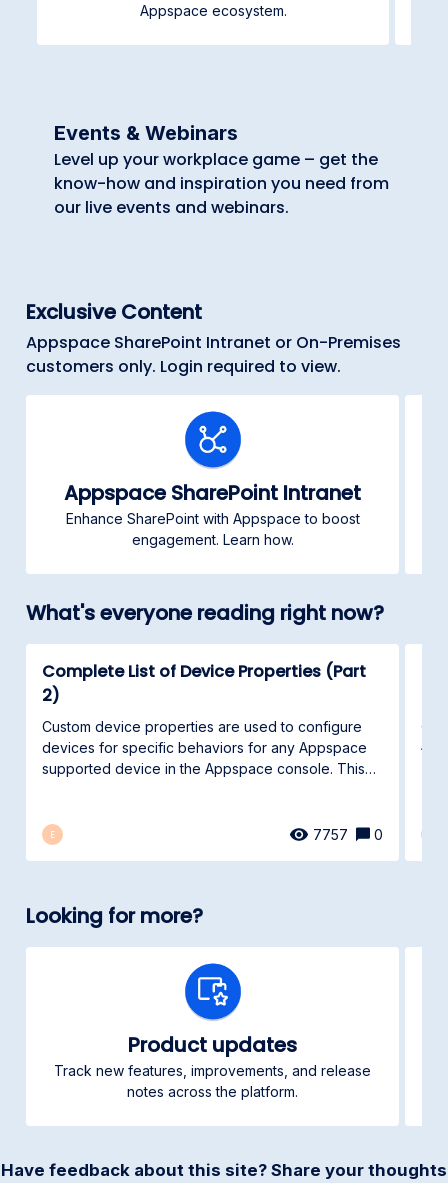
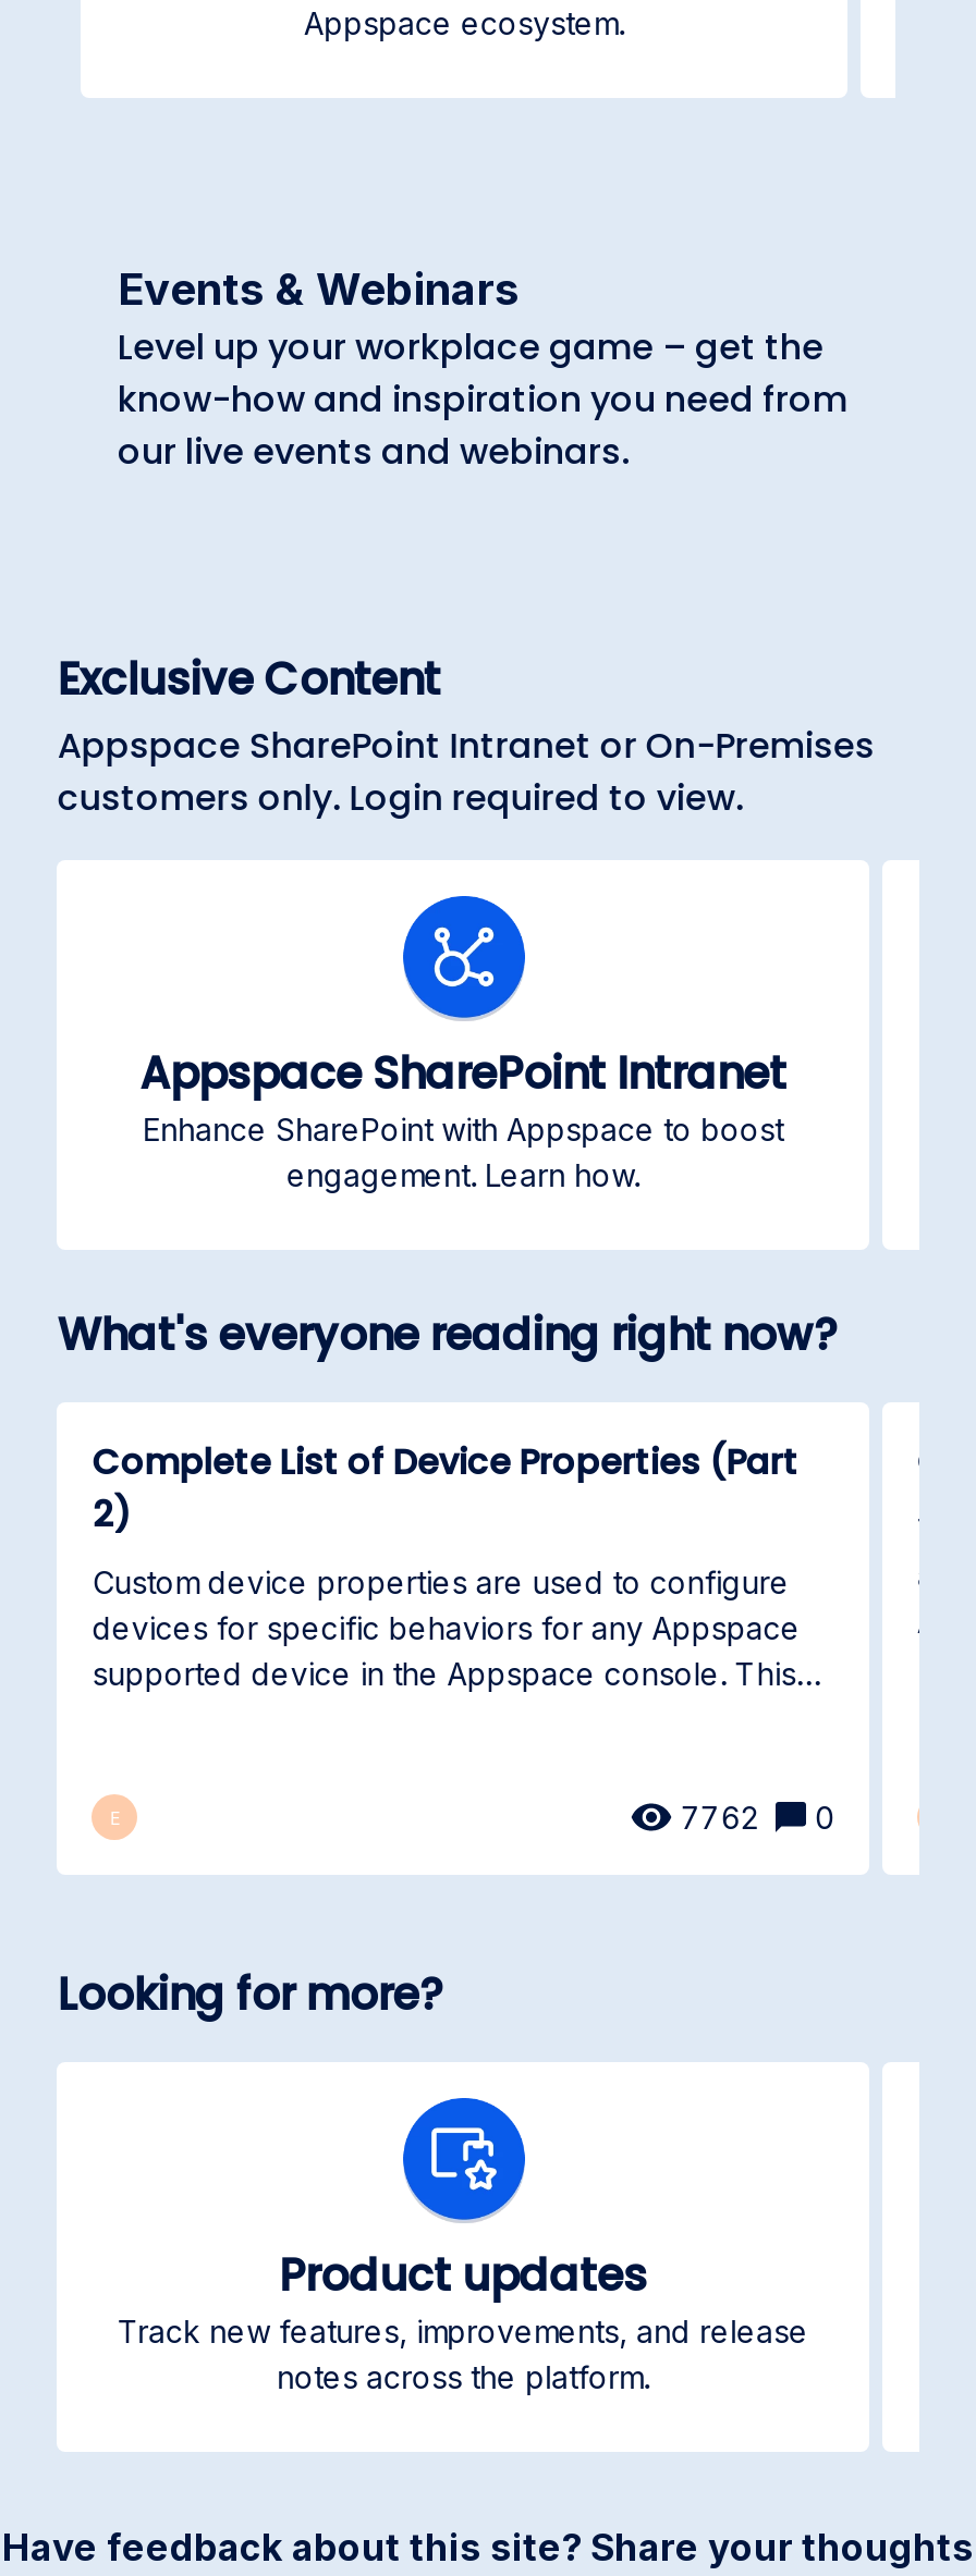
[313,826,383,843] 7757 0 -> [681,1799,834,1836] 7762 0

